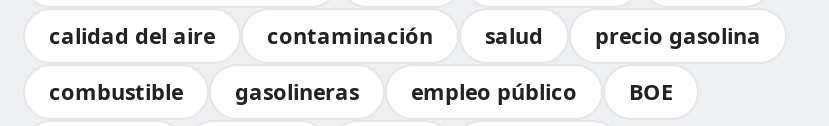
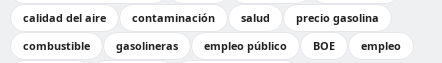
none -> [361,38,401,53] empleo

